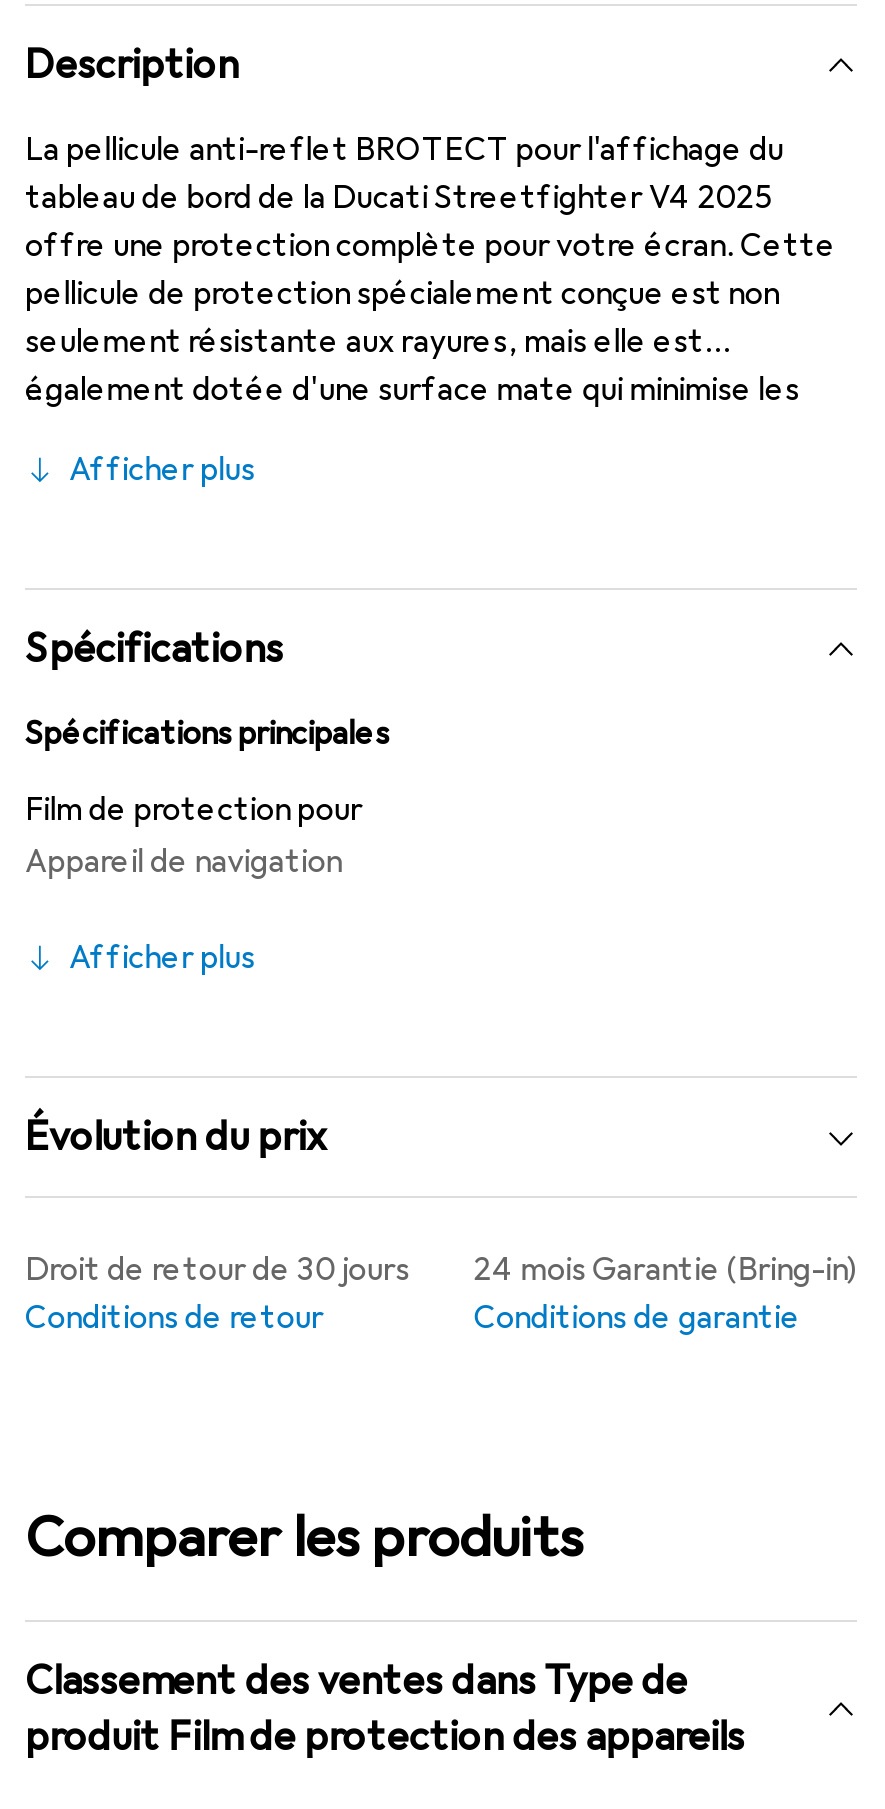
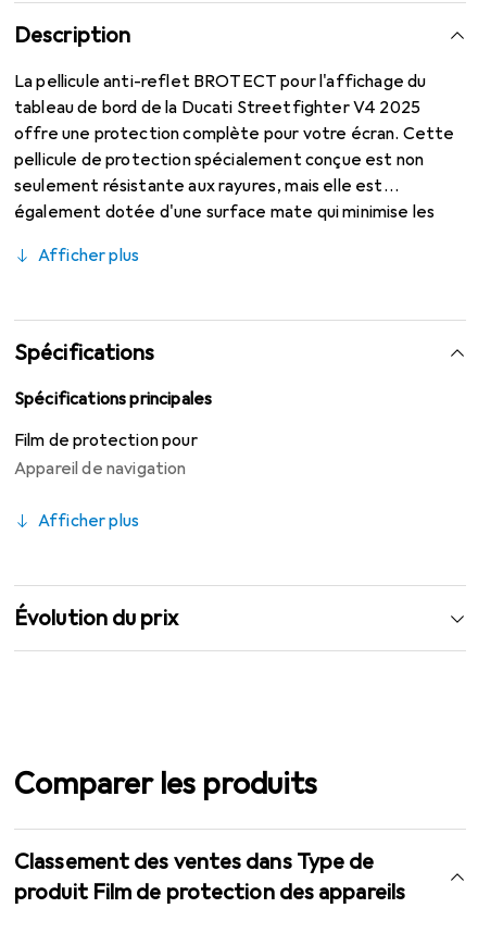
[25,1250,410,1338] Droit de retour de 30 jours | Conditions de retour -> none
[474,1250,856,1338] 24 mois Garantie (Bring-in) | Conditions de garantie -> none

